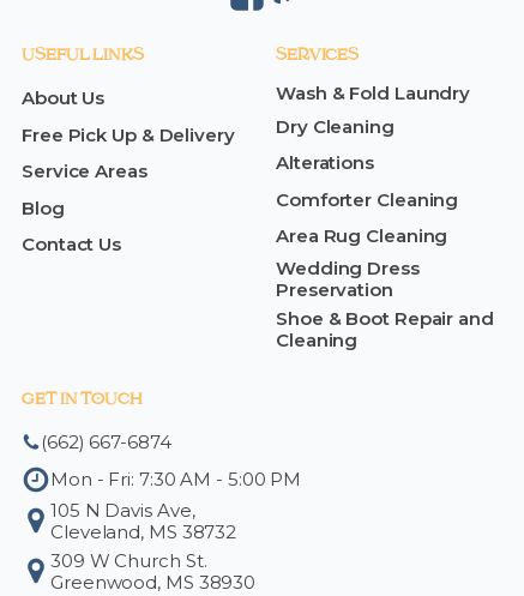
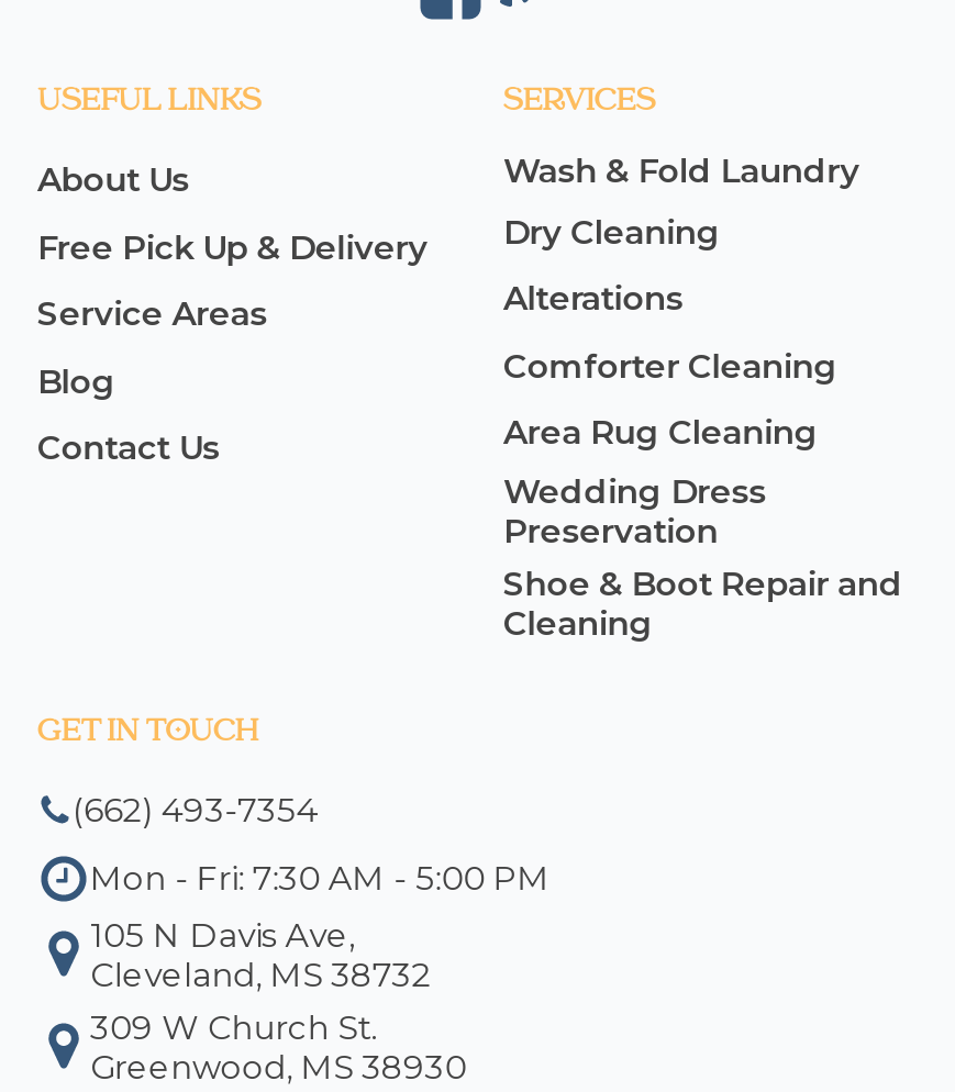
[41,431,171,454] (662) 667-6874 -> [73,789,318,831] (662) 493-7354

